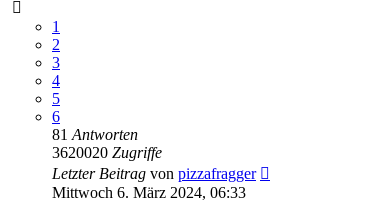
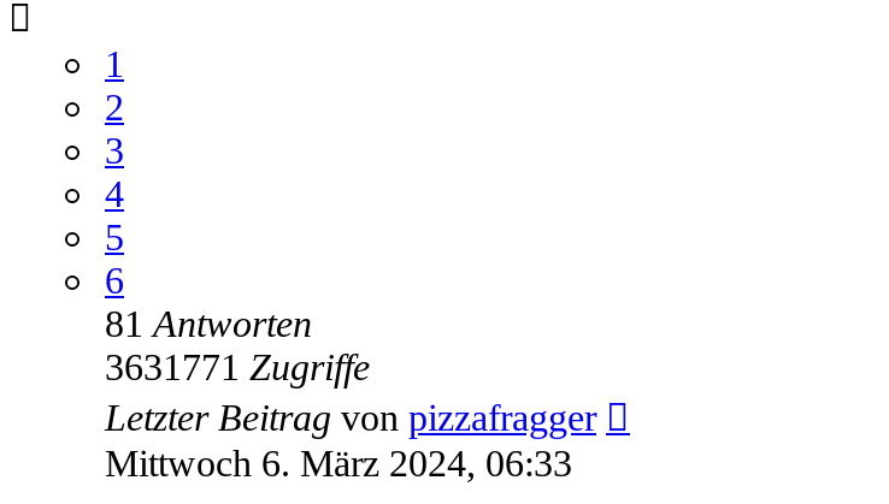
[52,144,162,161] 3620020 Zugriffe -> [105,346,370,387] 3631771 Zugriffe

